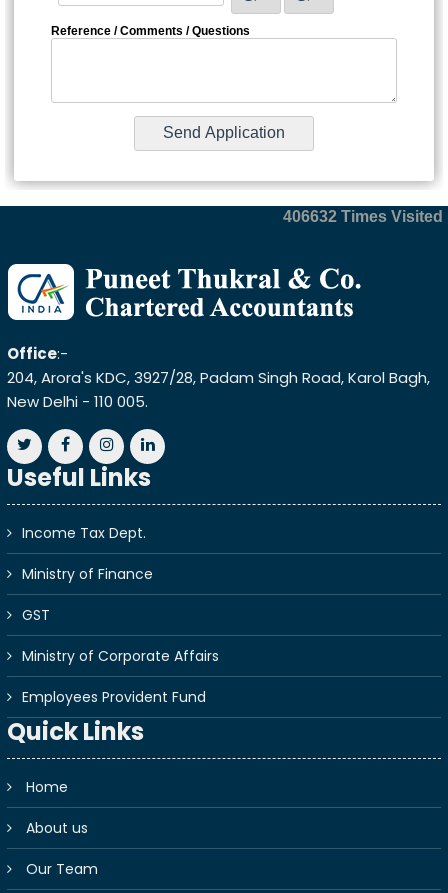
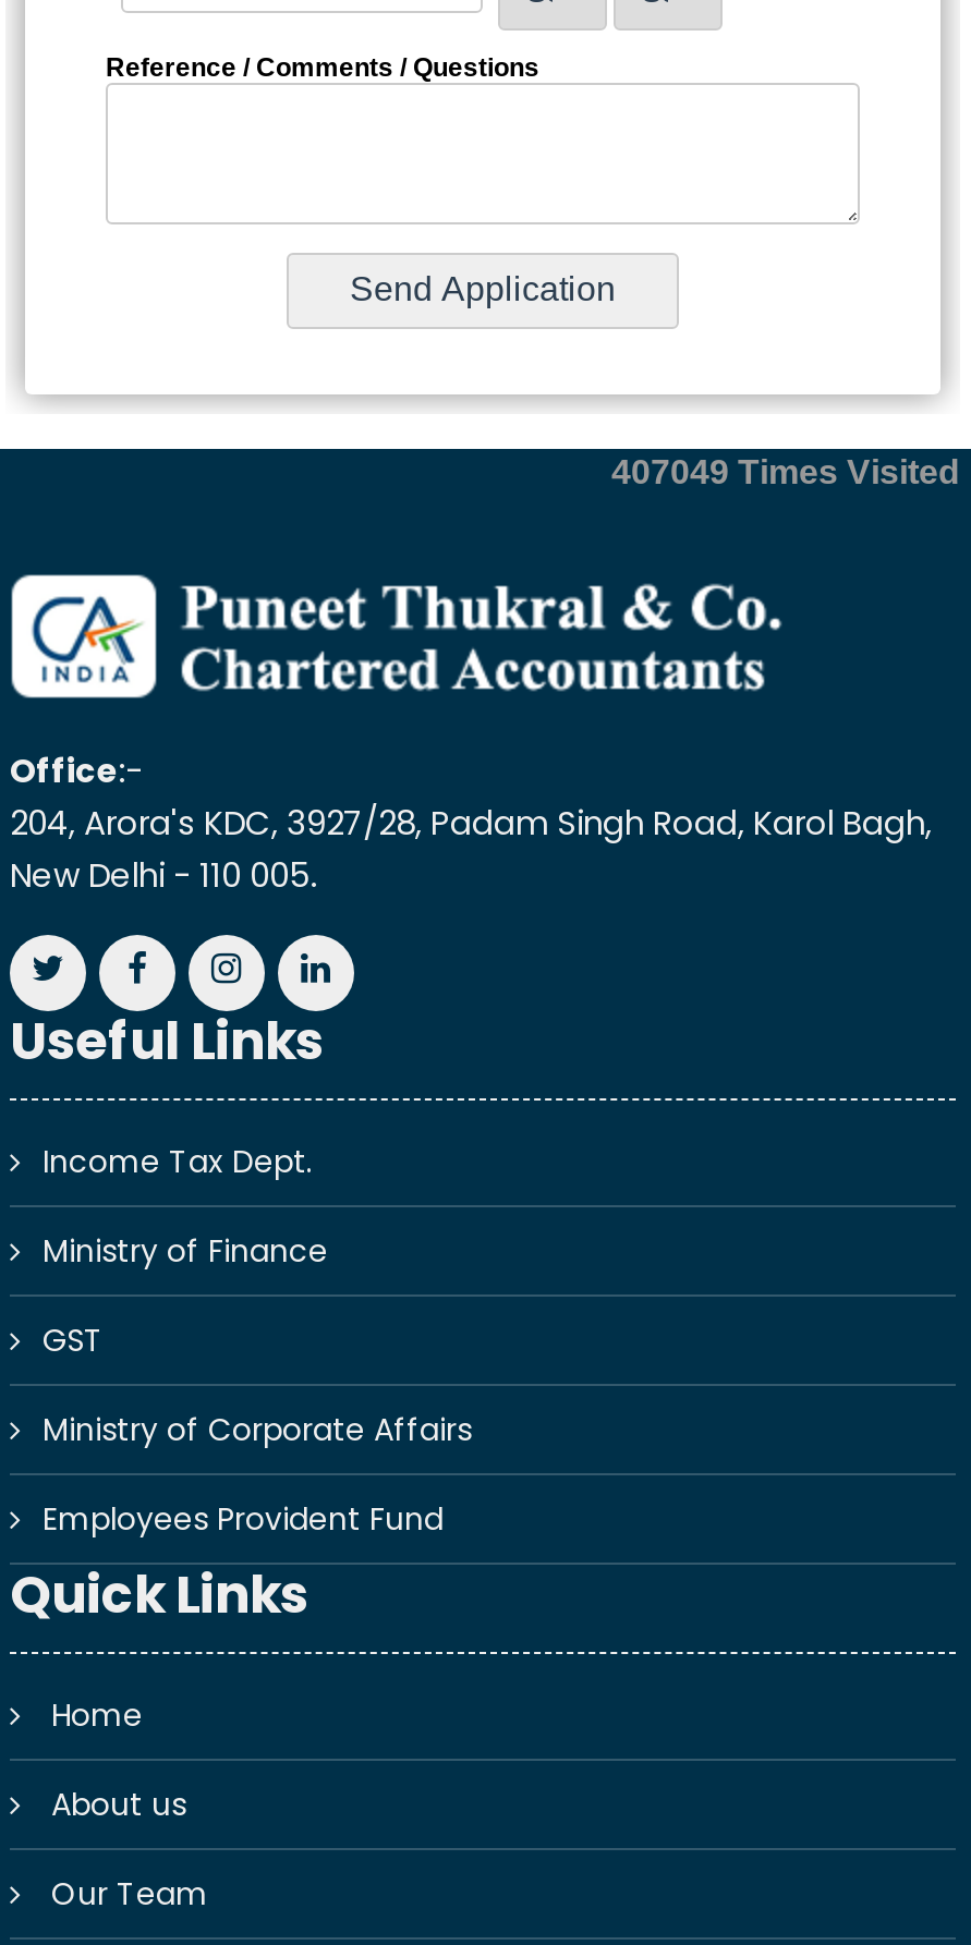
[283,208,443,225] 406632 Times Visited -> [611,453,960,490] 407049 Times Visited

